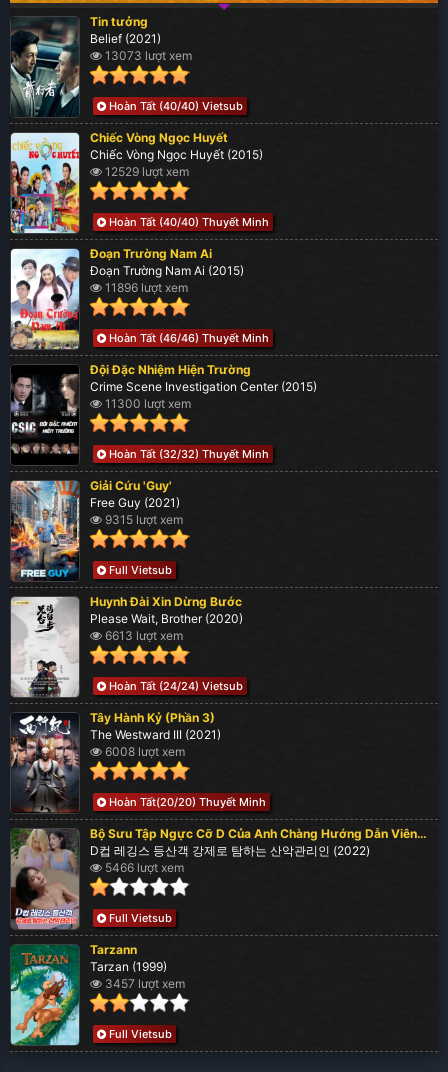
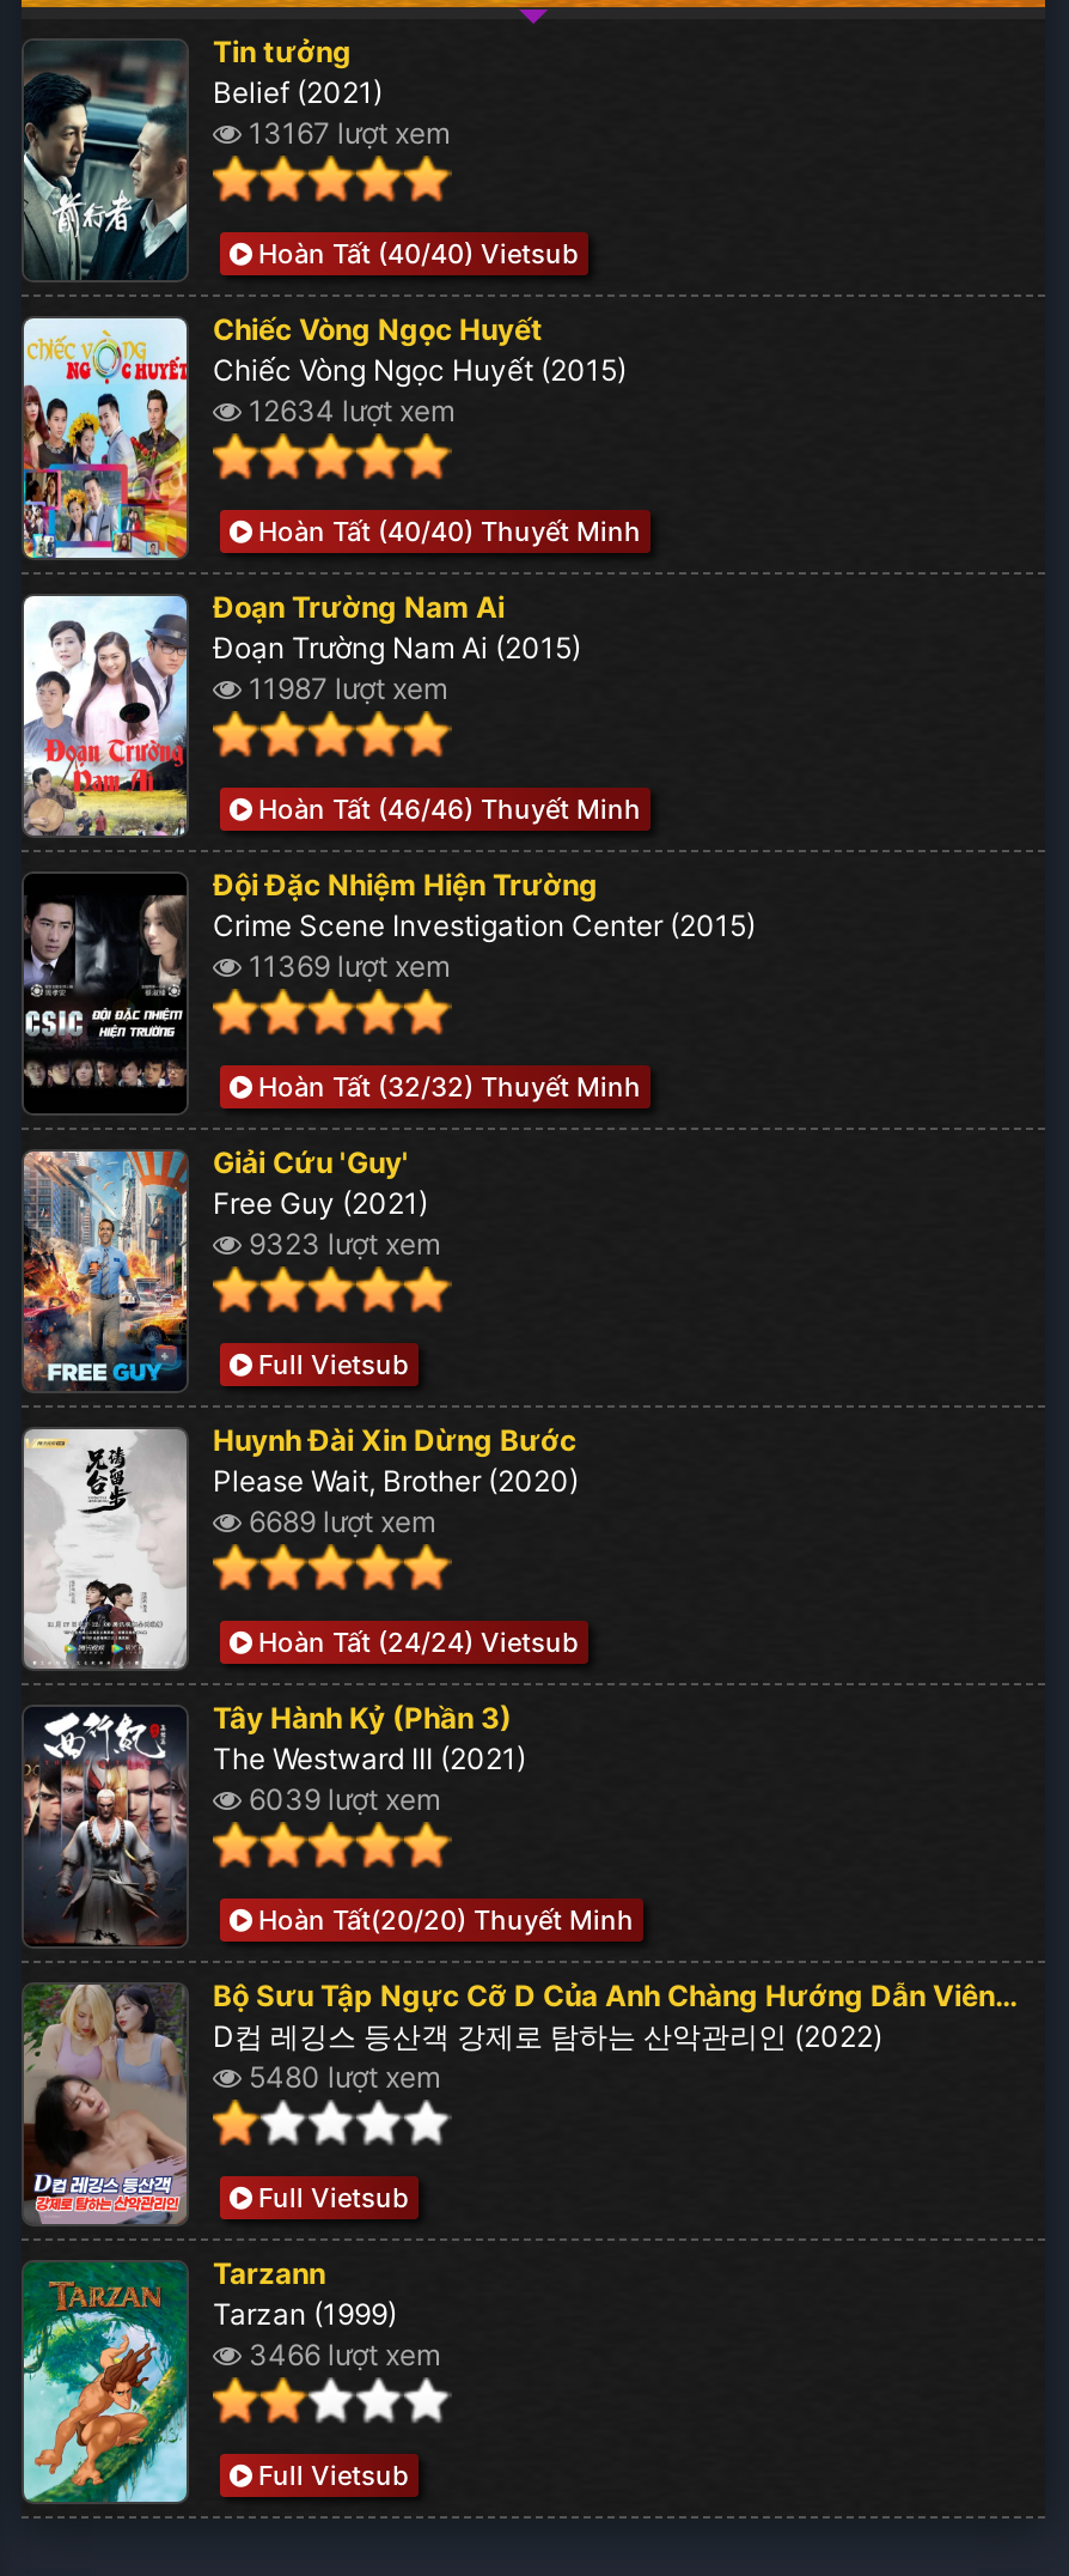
[102,48,192,63] 13073 lượt xem -> [242,114,450,150] 13167 lượt xem
[102,164,189,179] 12529 lượt xem -> [242,392,454,428] 12634 lượt xem
[102,280,188,295] 11896 lượt xem -> [242,669,447,705] 11987 lượt xem
[102,396,191,411] 11300 lượt xem -> [242,947,450,983] 11369 lượt xem
[102,512,183,527] 9315 lượt xem -> [242,1225,440,1261] 9323 lượt xem
[102,628,183,643] 6613 lượt xem -> [242,1503,435,1538] 6689 lượt xem
[102,744,185,759] 6008 lượt xem -> [242,1780,440,1816] 6039 lượt xem
[102,860,184,875] 5466 lượt xem -> [242,2058,440,2094] 5480 lượt xem
[102,976,185,991] 3457 lượt xem -> [242,2336,440,2372] 3466 lượt xem

